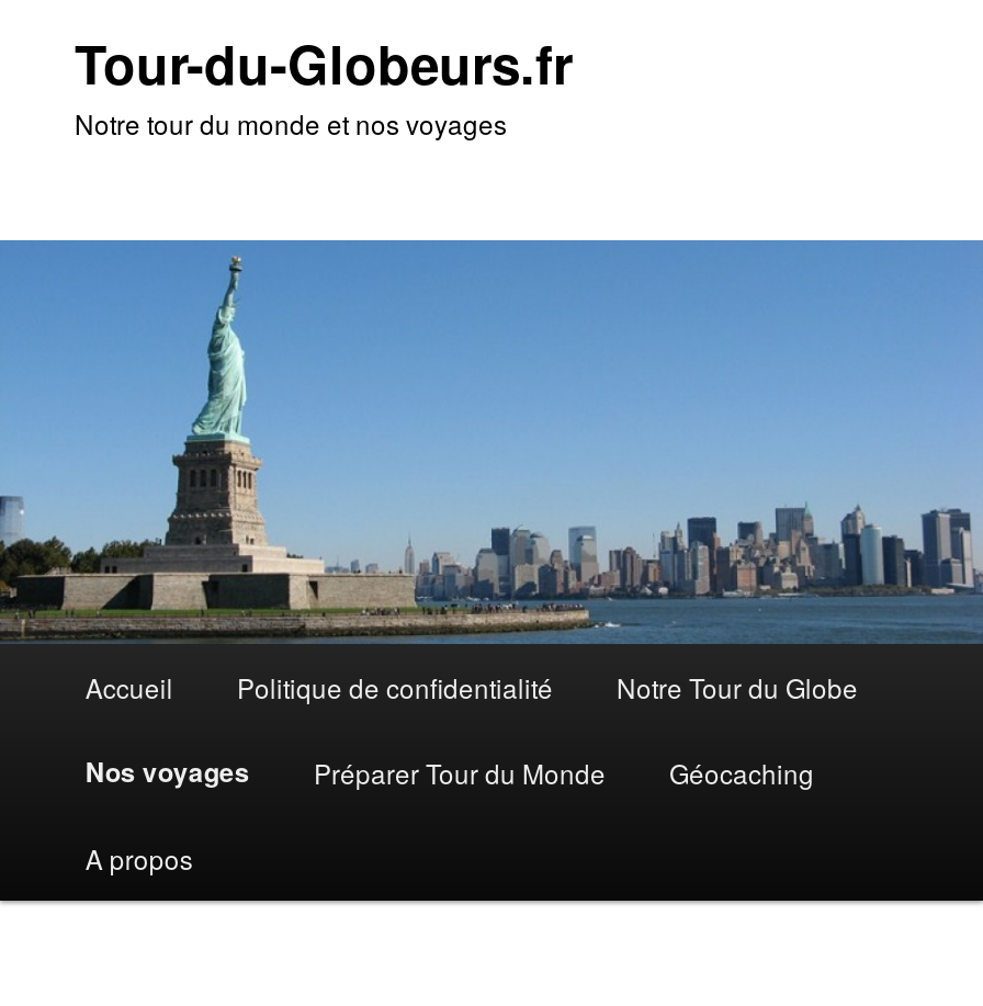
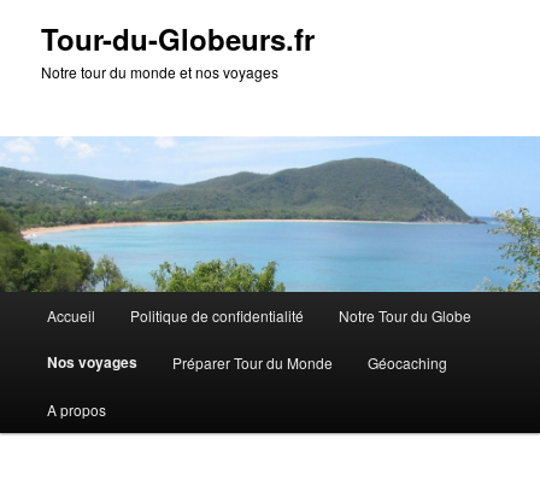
[7,238,976,646] [image] -> [4,136,536,292] [image]

